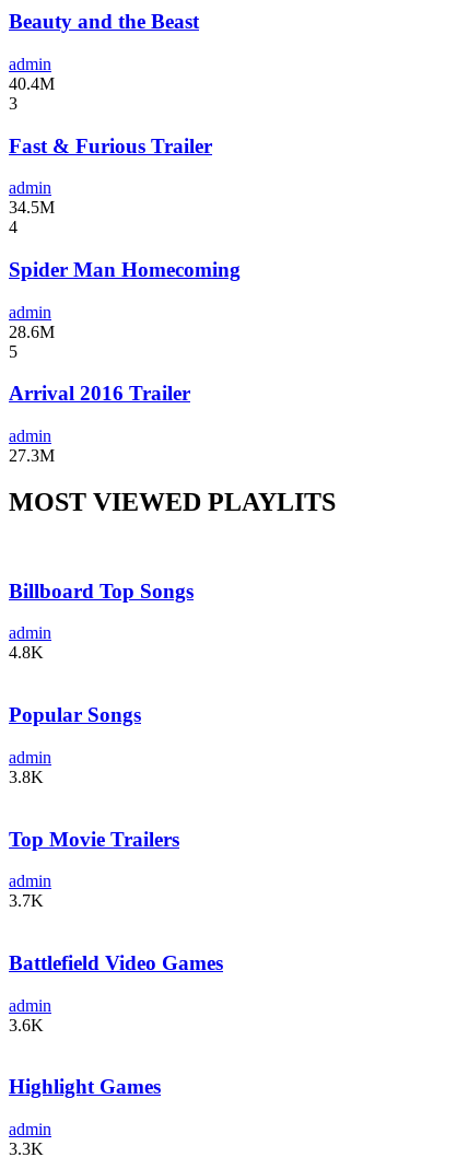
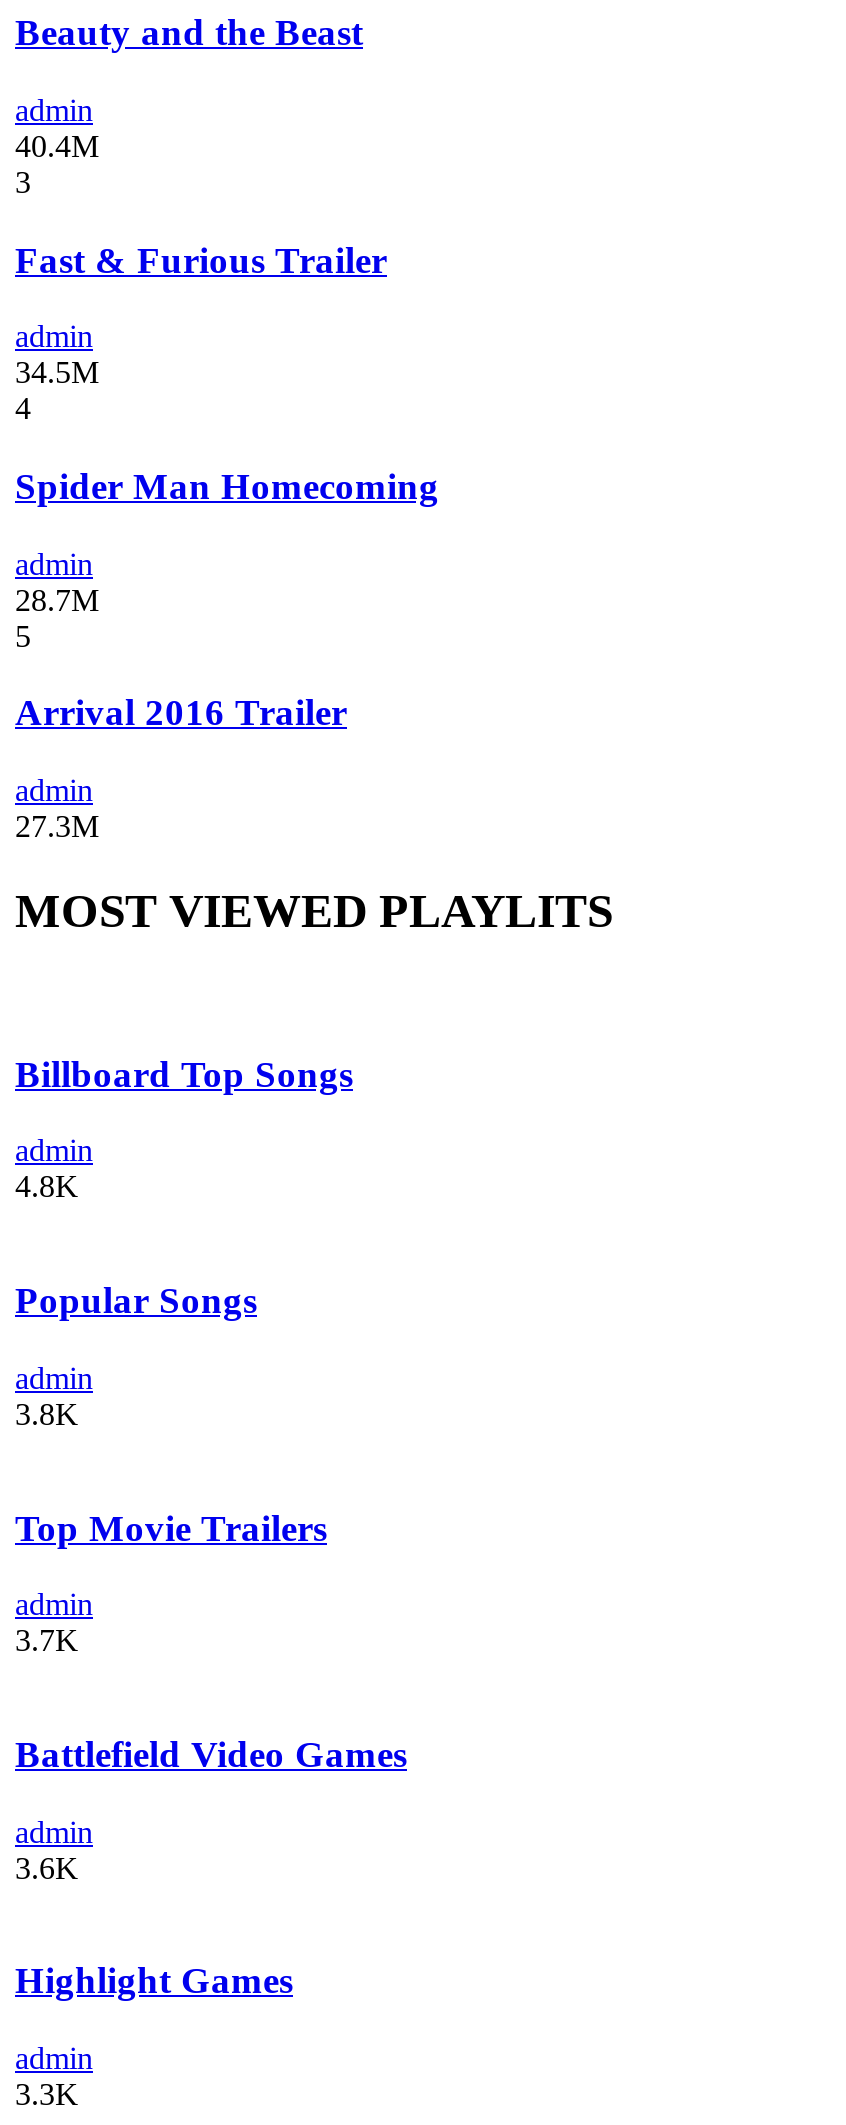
[9,322,55,341] 28.6M -> [15,582,99,616] 28.7M

